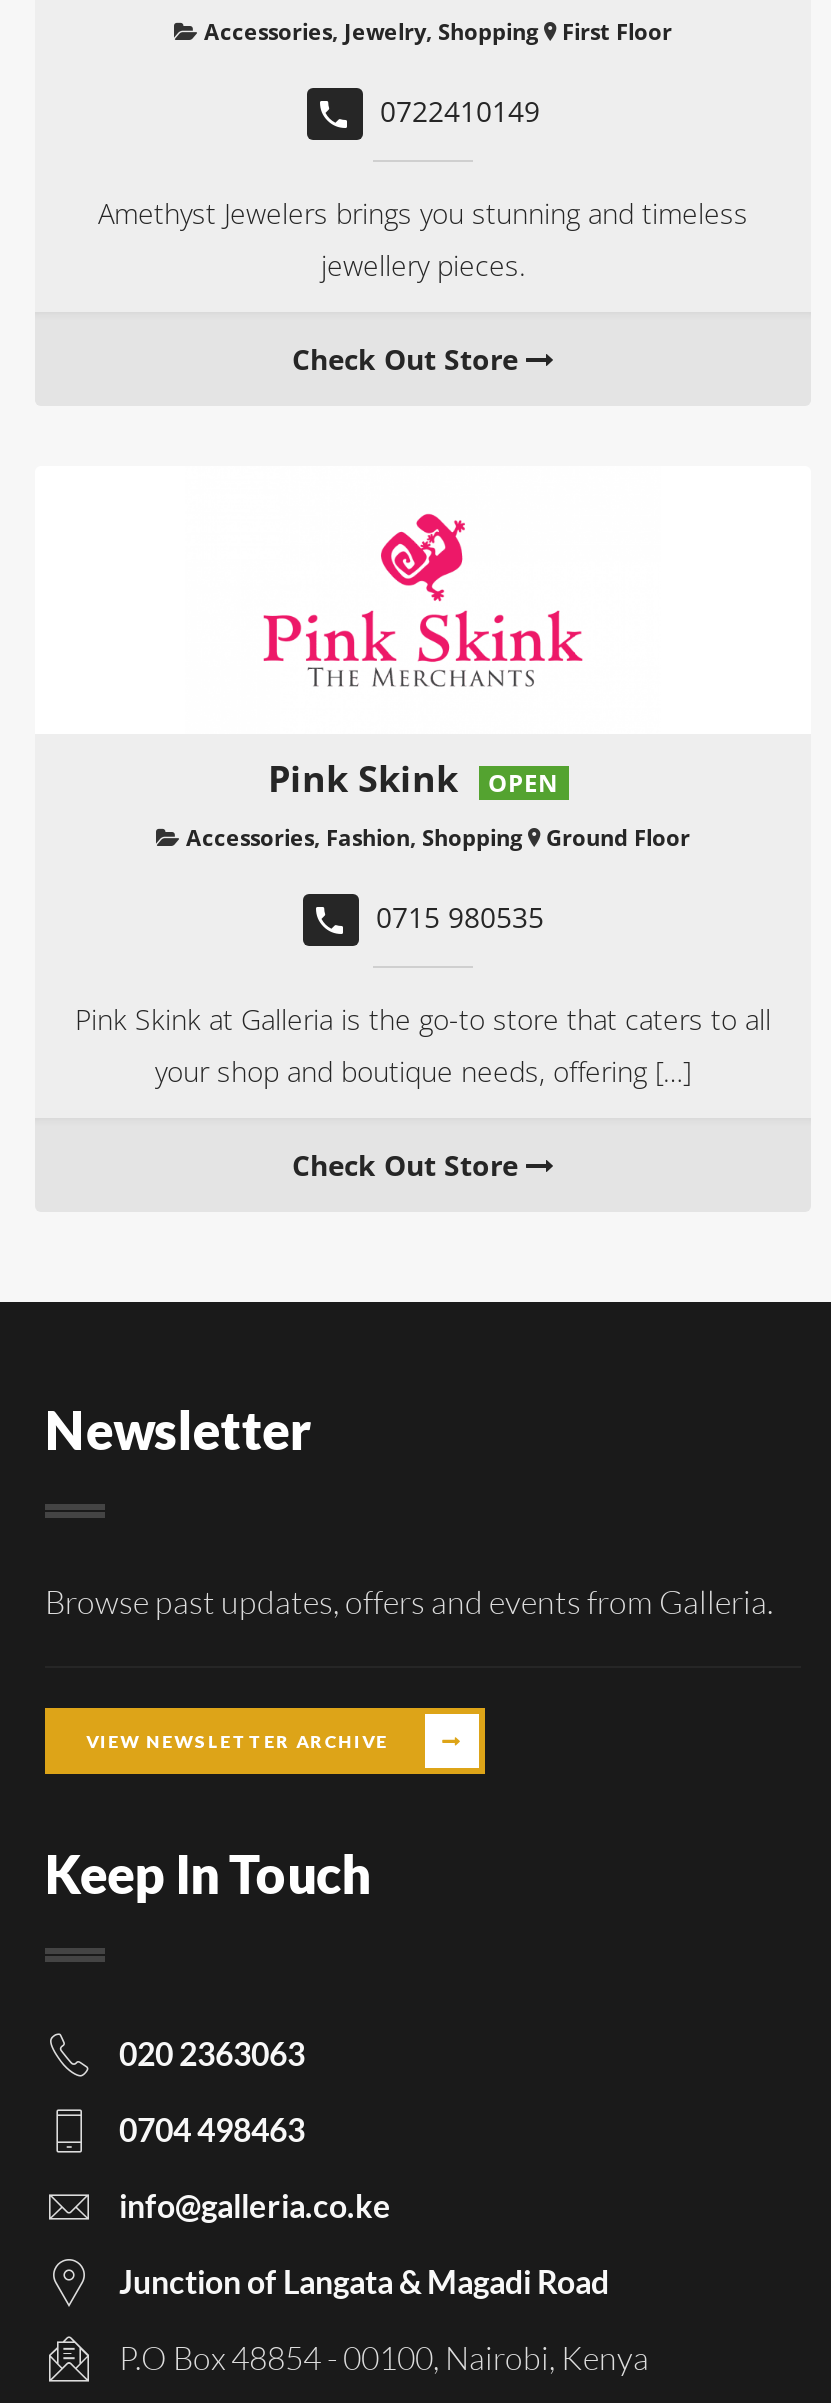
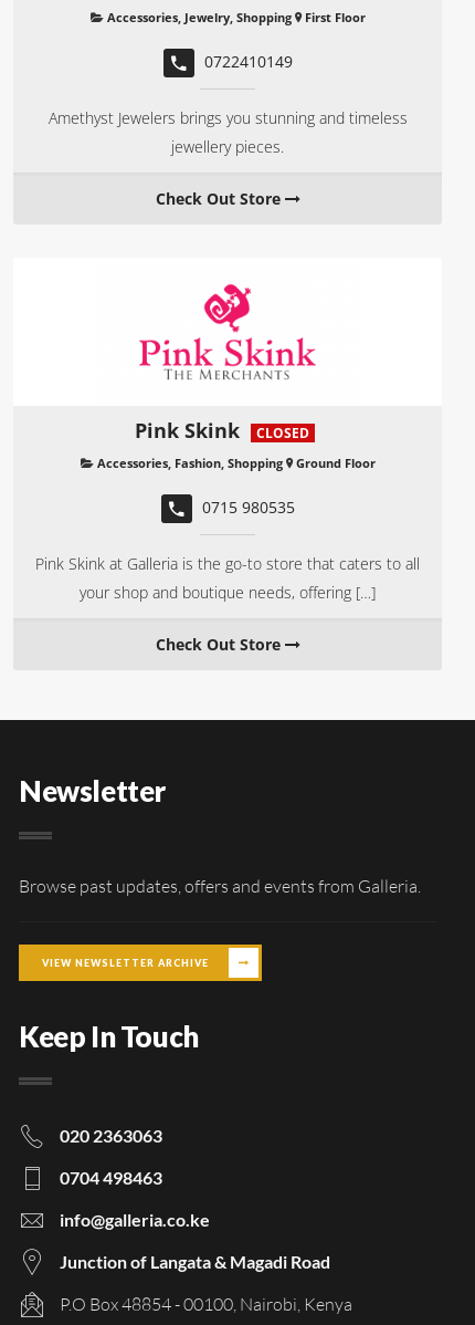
[488,766,558,800] OPEN -> [256,423,309,442] CLOSED

